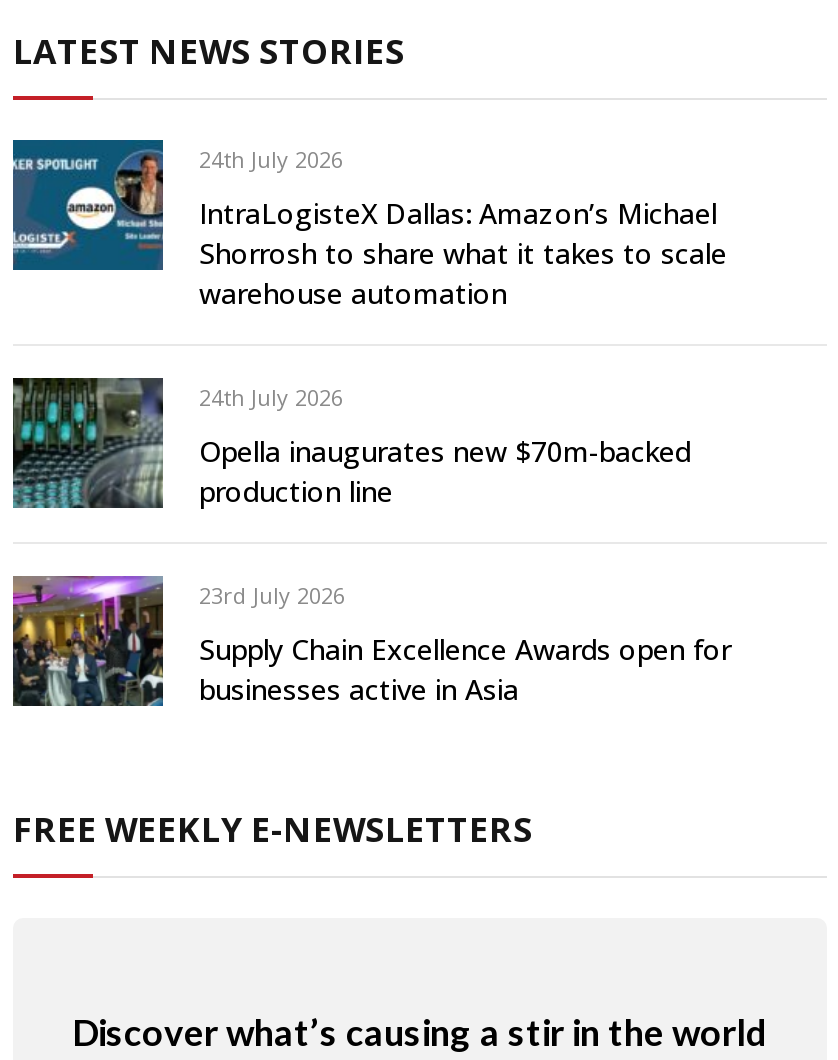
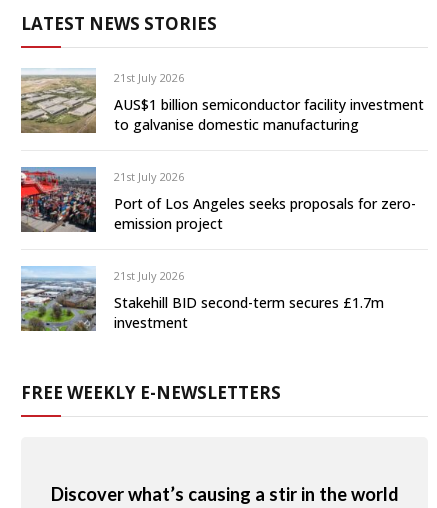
[11,138,343,272] [image] | 24th July 2026 -> [20,68,184,134] [image] | 21st July 2026
[199,193,727,311] IntraLogisteX Dallas: Amazon’s Michael | Shorrosh to share what it takes to scale | warehouse automation -> [114,95,424,134] AUS$1 billion semiconductor facility investment | to galvanise domestic manufacturing
[13,376,343,508] [image] | 24th July 2026 -> [20,166,184,233] [image] | 21st July 2026
[199,431,691,509] Opella inaugurates new $70m-backed | production line -> [114,194,416,233] Port of Los Angeles seeks proposals for zero- | emission project
[11,574,345,708] [image] | 23rd July 2026 -> [20,266,184,332] [image] | 21st July 2026
[199,629,731,707] Supply Chain Excellence Awards open for | businesses active in Asia -> [114,293,384,332] Stakehill BID second-term secures £1.7m | investment

